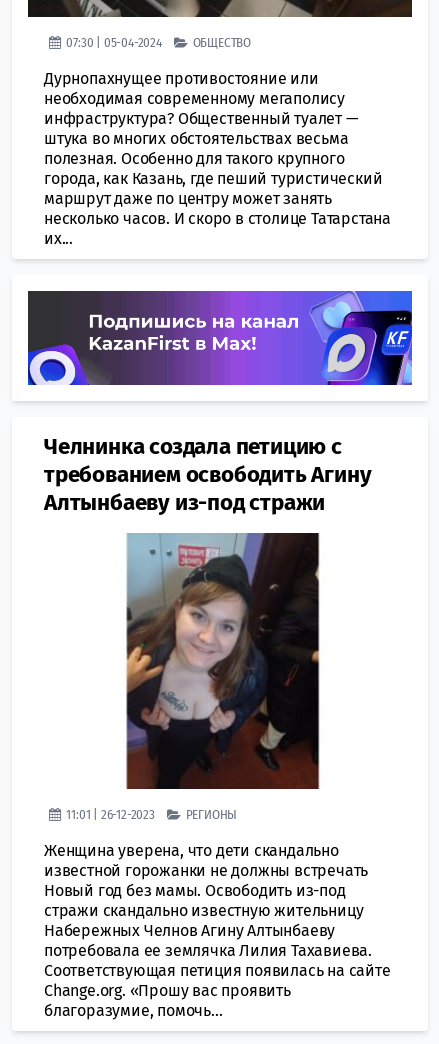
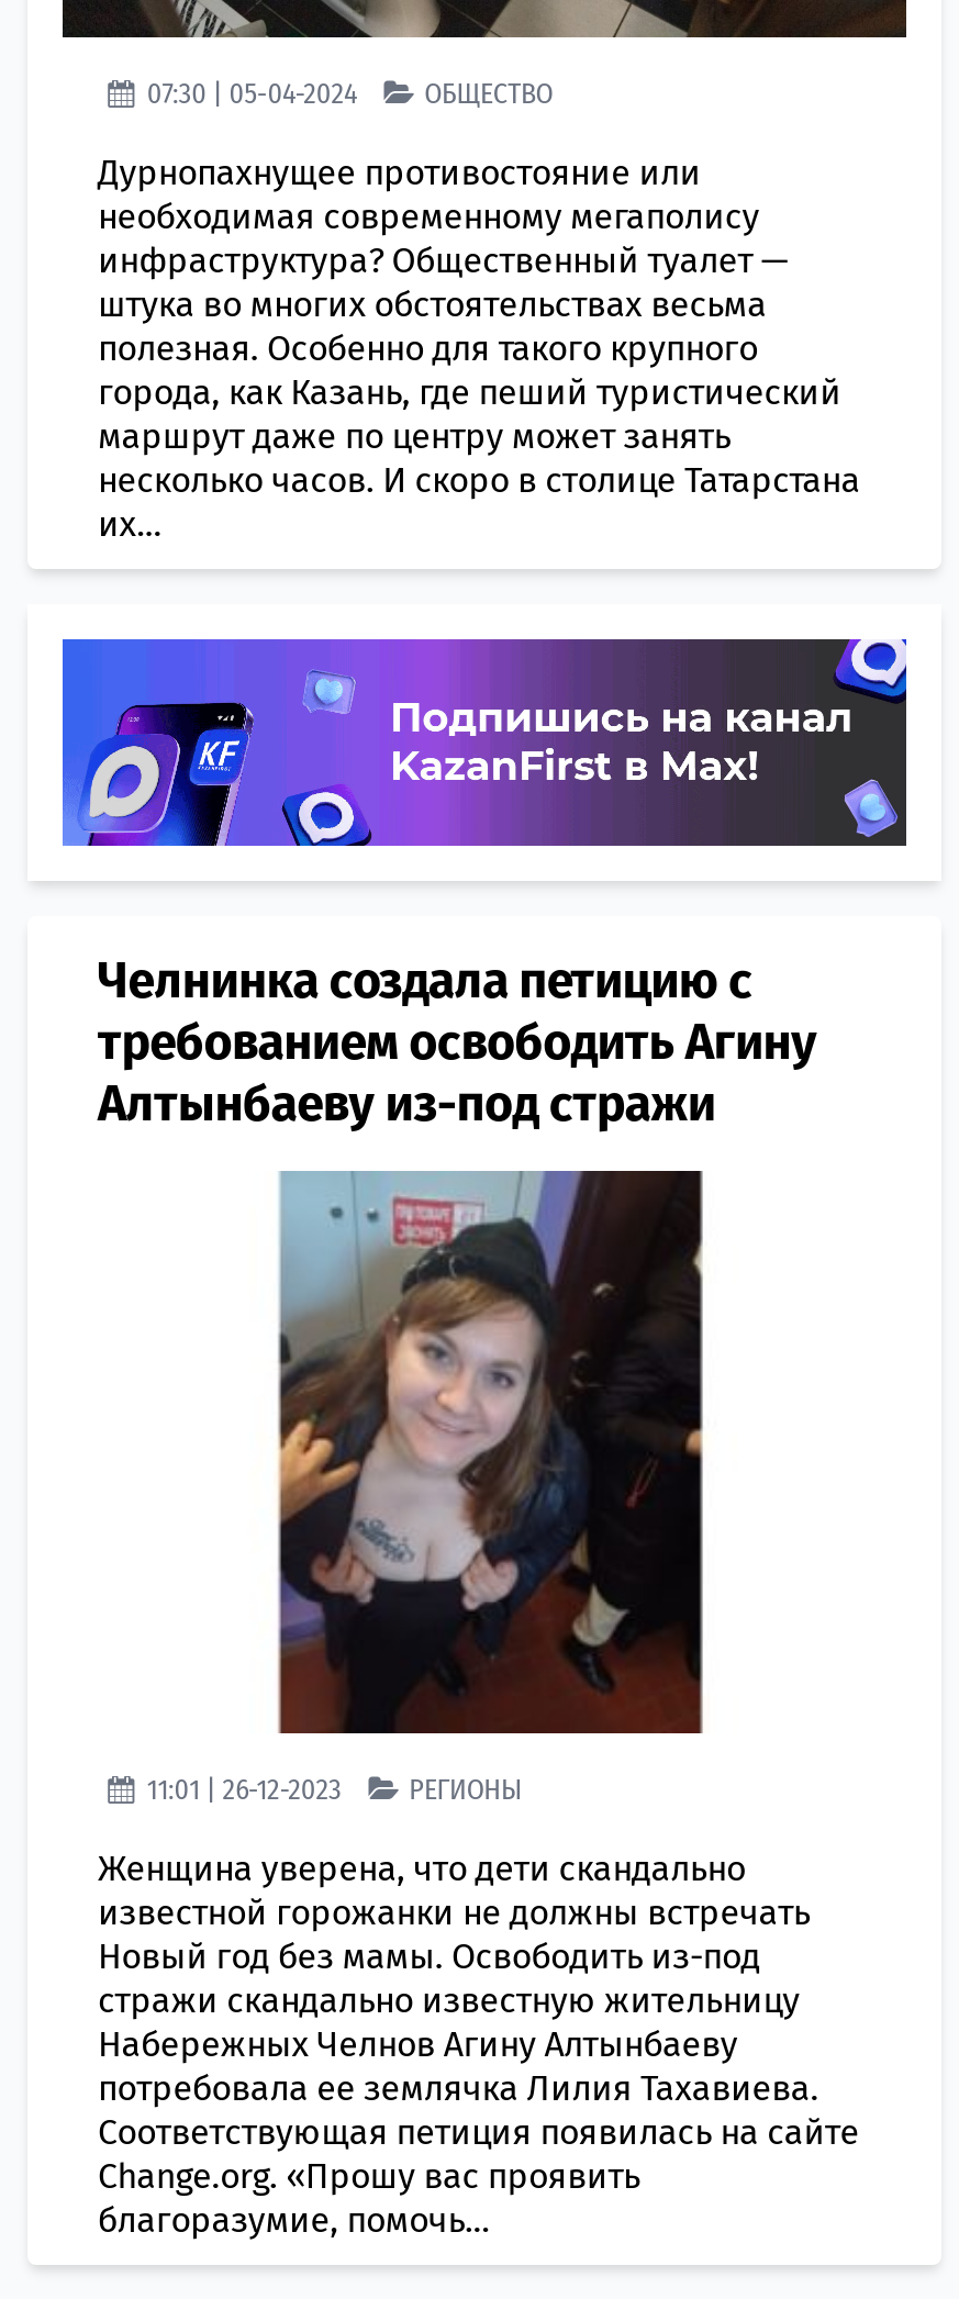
[27,290,413,386] [image] -> [60,637,908,848] [image]

